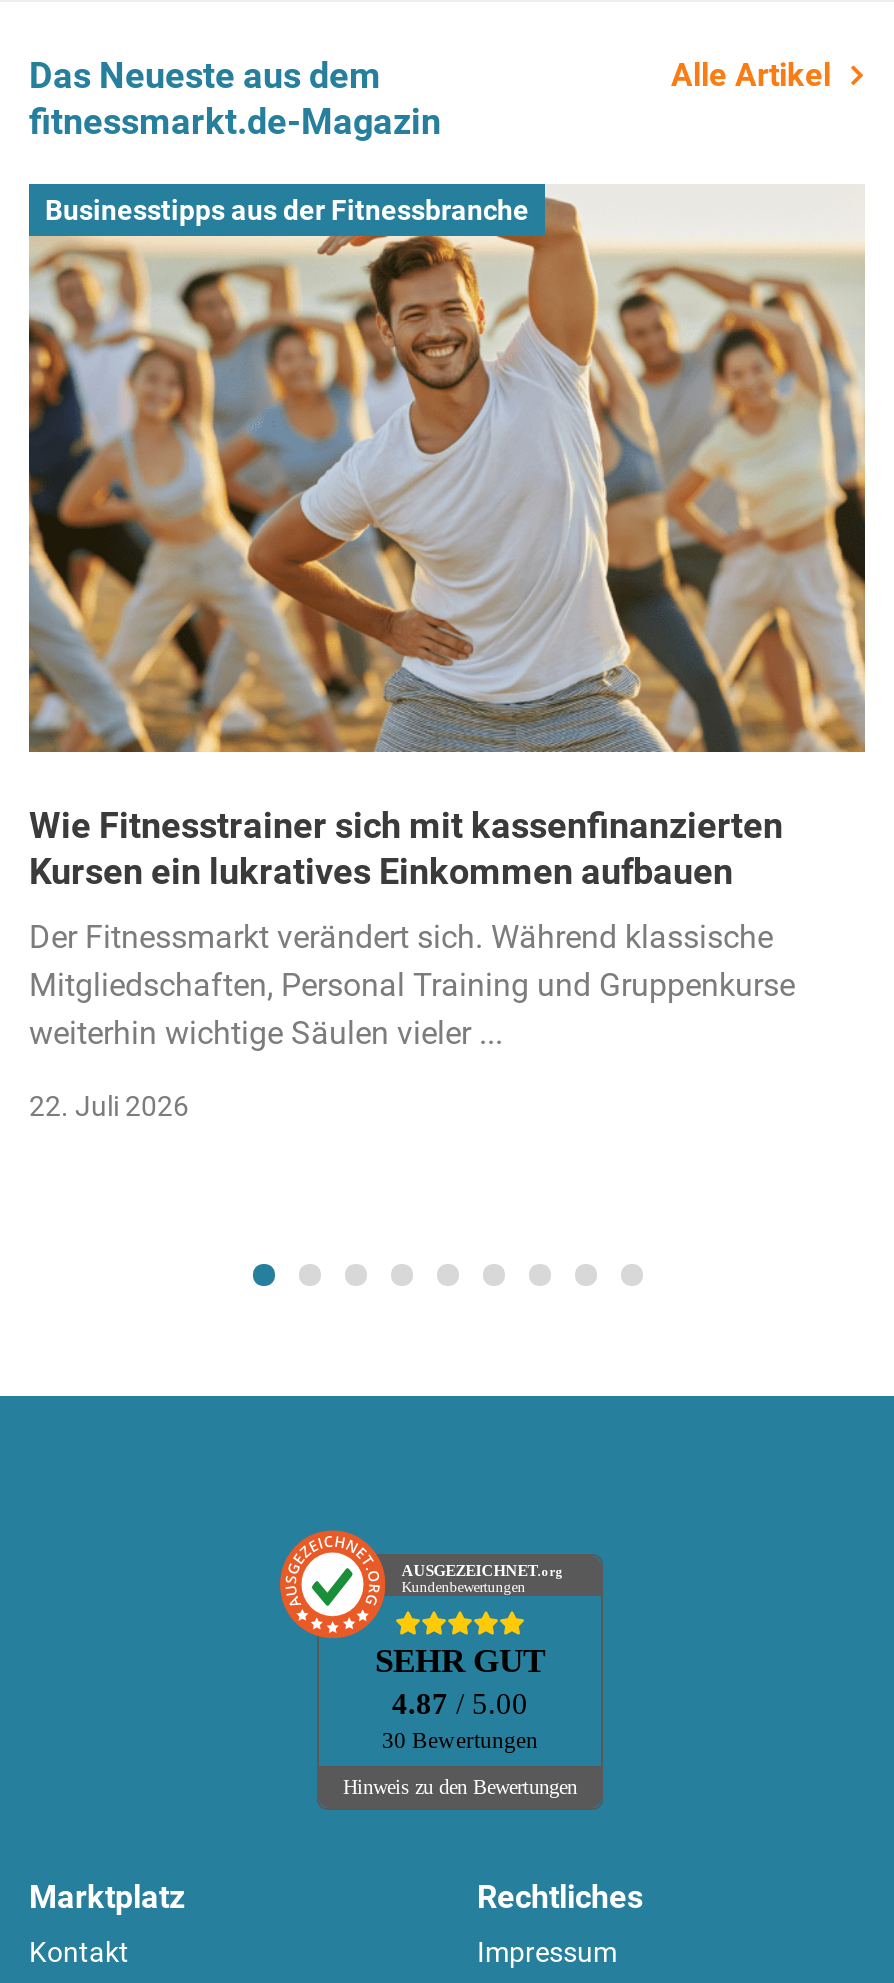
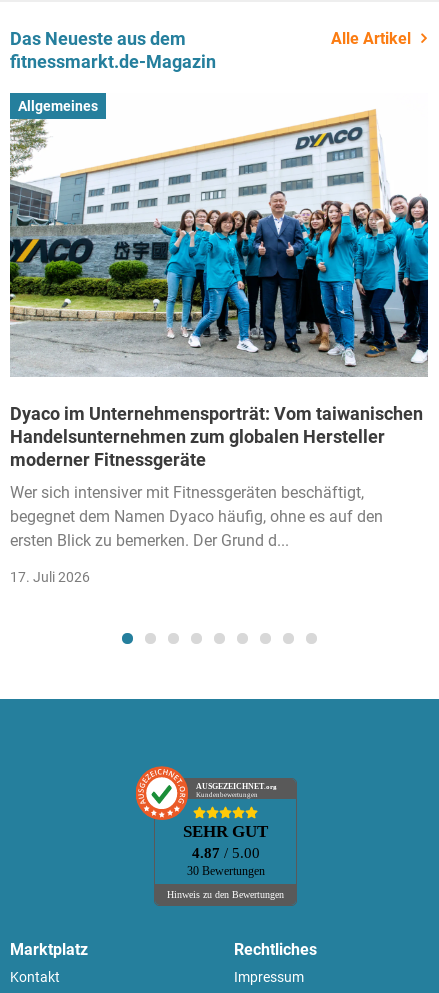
[27,186,867,754] [image] | Businesstipps aus der Fitnessbranche -> [9,97,429,377] [image] | Allgemeines
[29,804,783,892] Wie Fitnesstrainer sich mit kassenfinanzierten | Kursen ein lukratives Einkommen aufbauen -> [10,403,423,470] Dyaco im Unternehmensporträt: Vom taiwanischen | Handelsunternehmen zum globalen Hersteller | moderner Fitnessgeräte
[29,918,795,1052] Der Fitnessmarkt verändert sich. Während klassische | Mitgliedschaften, Personal Training und Gruppenkurse | weiterhin wichtige Säulen vieler ... -> [10,483,383,550] Wer sich intensiver mit Fitnessgeräten beschäftigt, | begegnet dem Namen Dyaco häufig, ohne es auf den | ersten Blick zu bemerken. Der Grund d...
[29,1090,189,1122] 22. Juli 2026 -> [10,569,90,585] 17. Juli 2026

